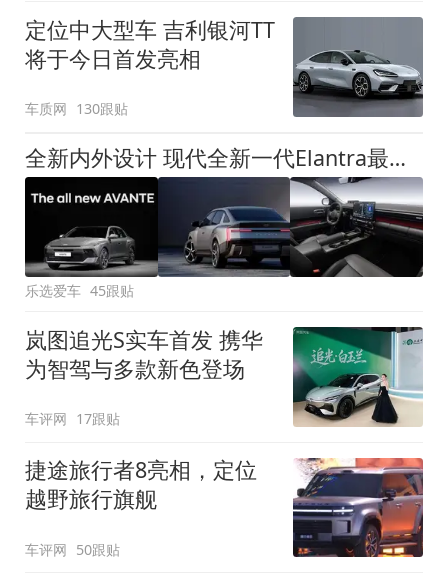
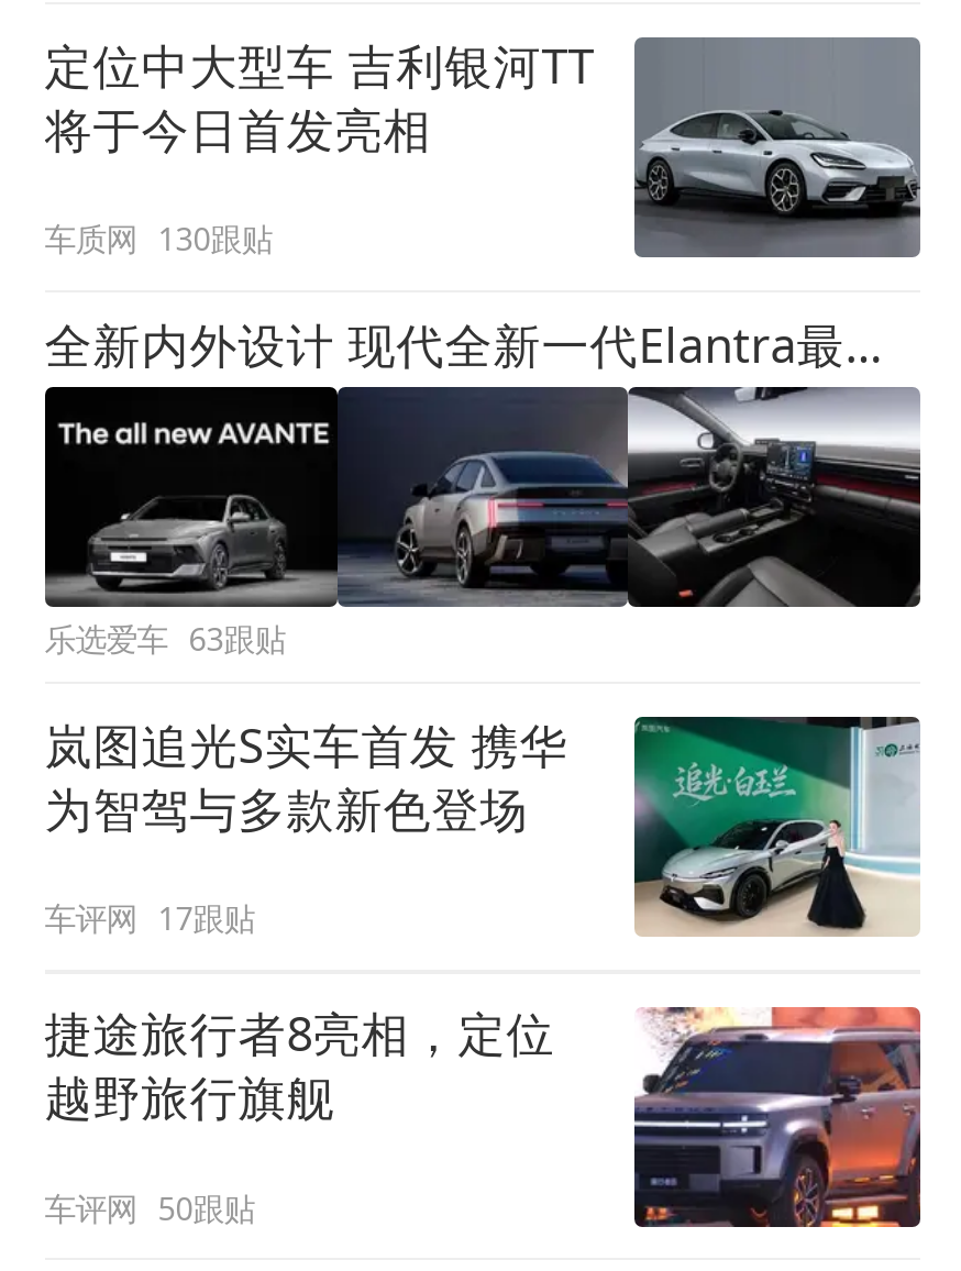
[25,281,134,300] 乐选爱车 45跟贴 -> [44,617,285,659] 乐选爱车 63跟贴

